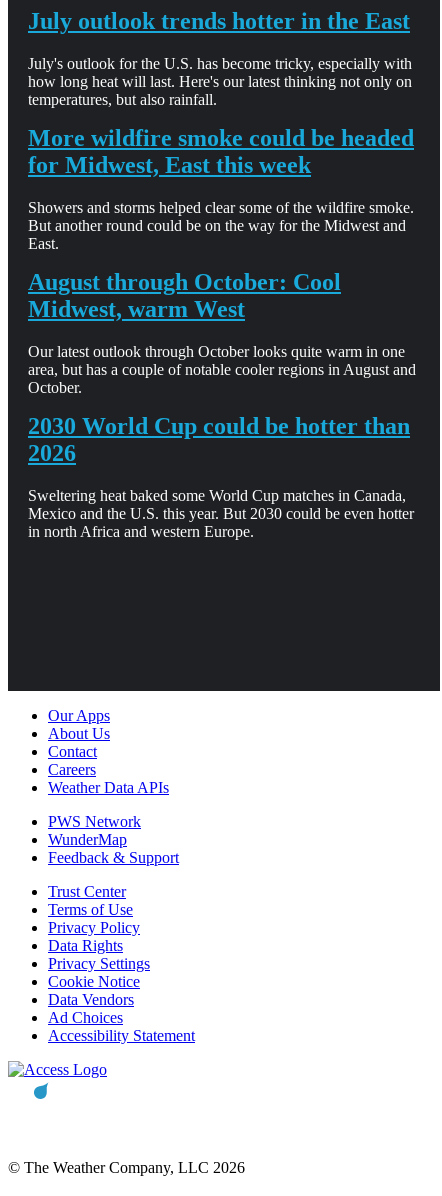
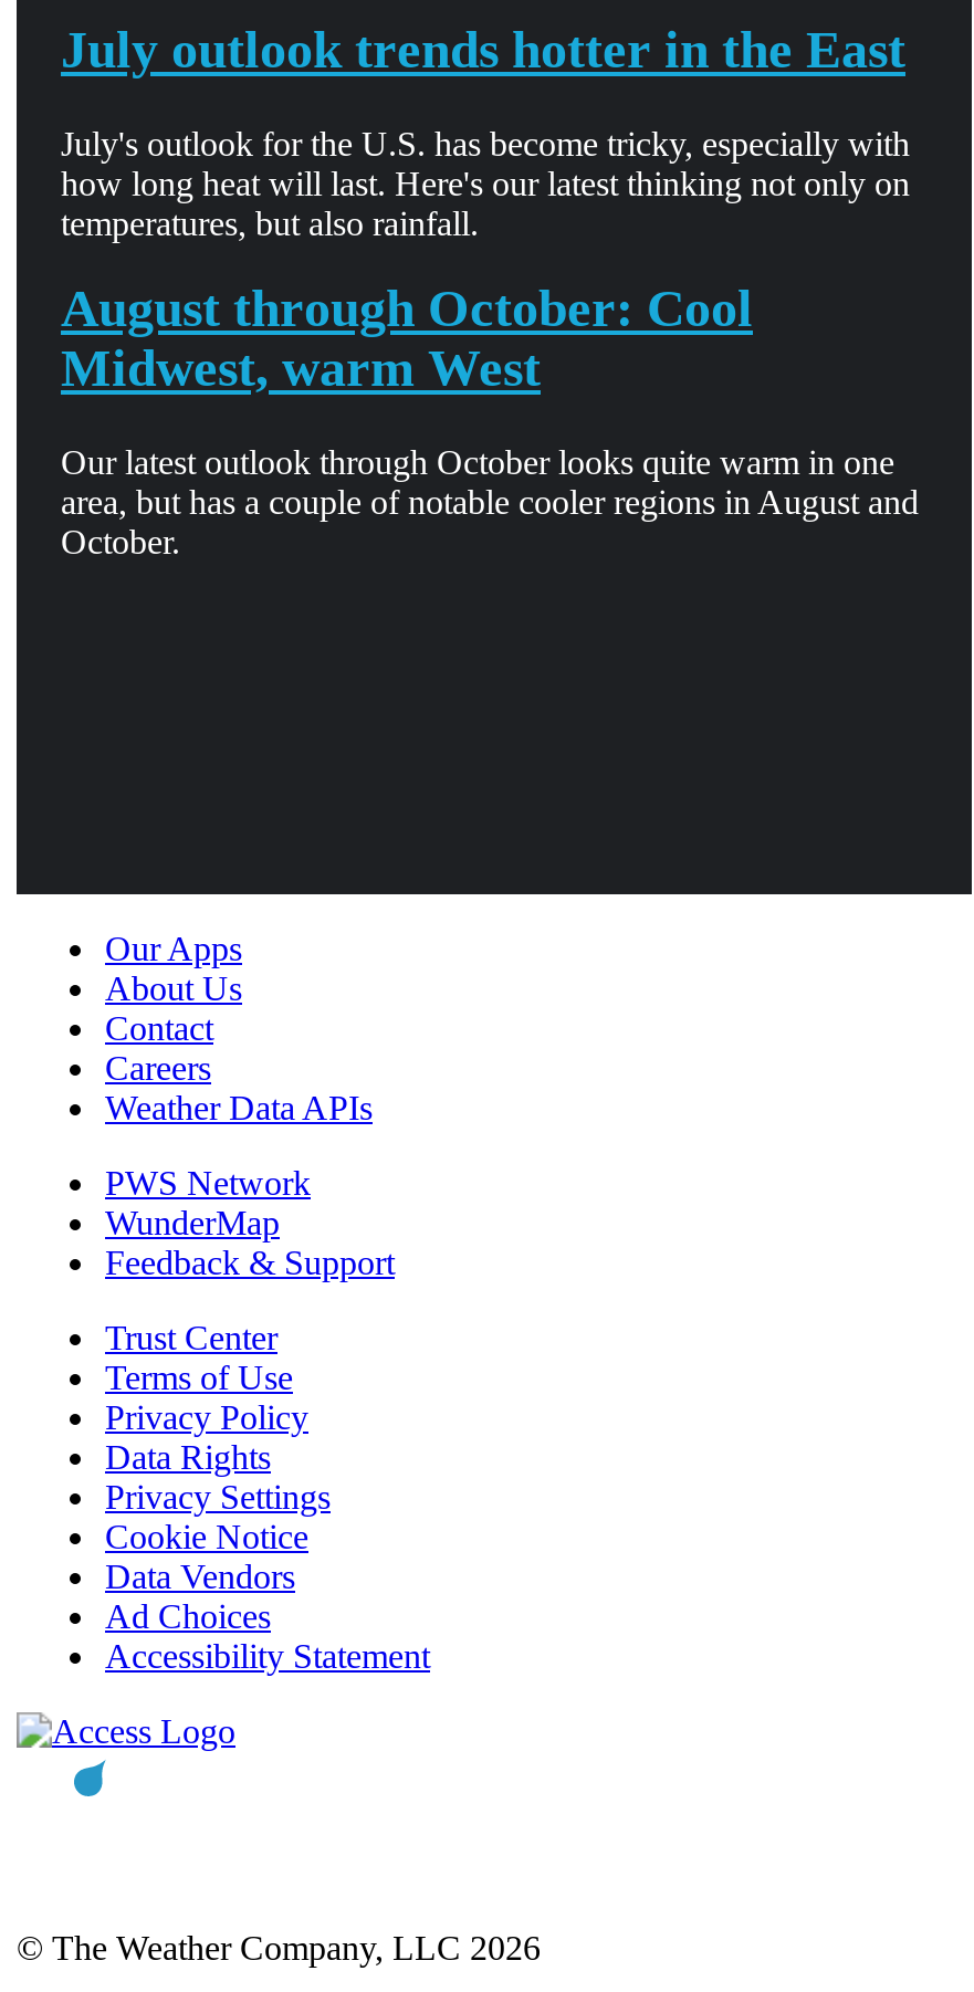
[28,125,414,252] More wildfire smoke could be headed | for Midwest, East this week | Showers and storms helped clear some of the wildfire smoke. | But another round could be on the way for the Midwest and | East. -> none
[28,413,414,540] 2030 World Cup could be hotter than | 2026 | Sweltering heat baked some World Cup matches in Canada, | Mexico and the U.S. this year. But 2030 could be even hotter | in north Africa and western Europe. -> none

